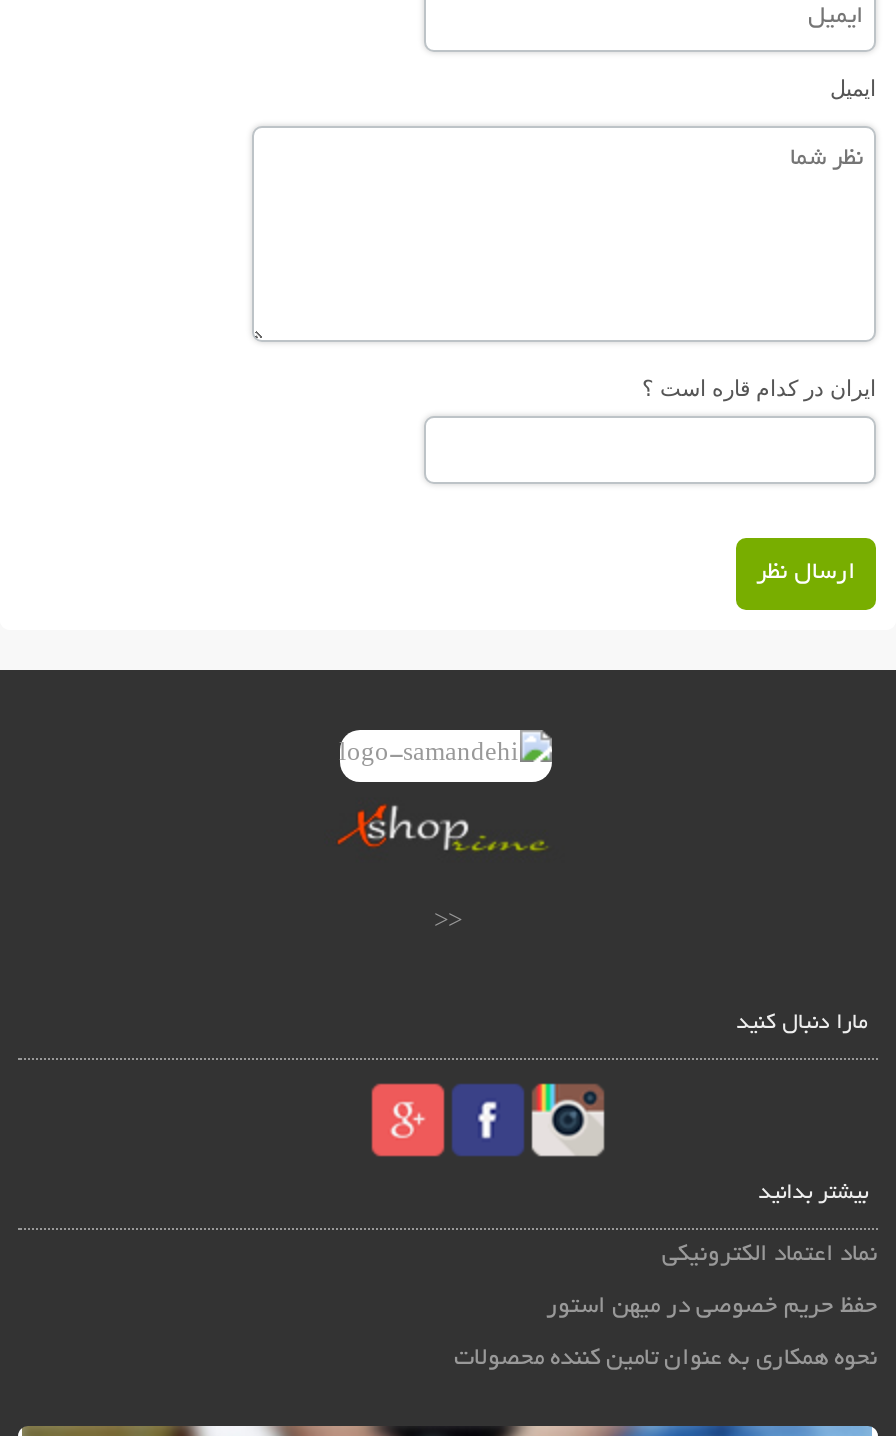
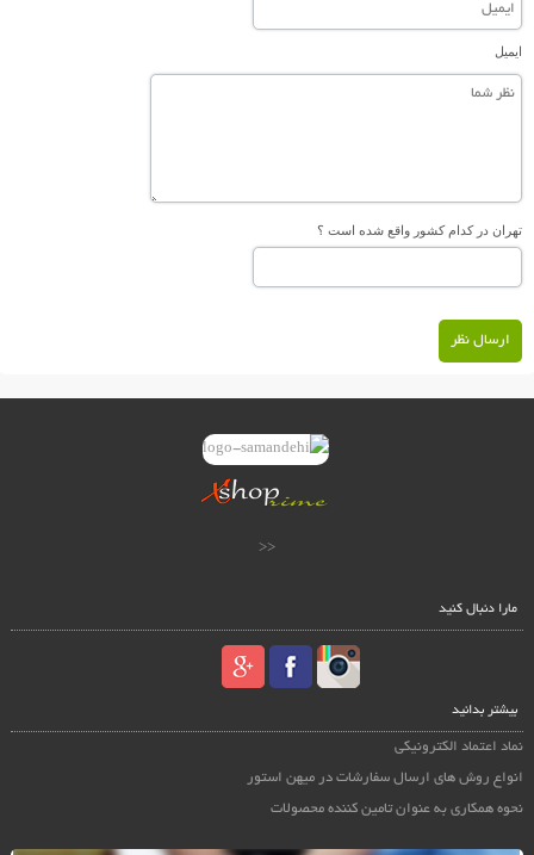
[642,375,876,399] ایران در کدام قاره است ؟ -> [317,223,522,237] تهران در کدام کشور واقع شده است ؟
[546,1293,878,1319] حفظ حریم خصوصی در میهن استور -> [247,770,523,785] انواع روش های ارسال سفارشات در میهن استور

